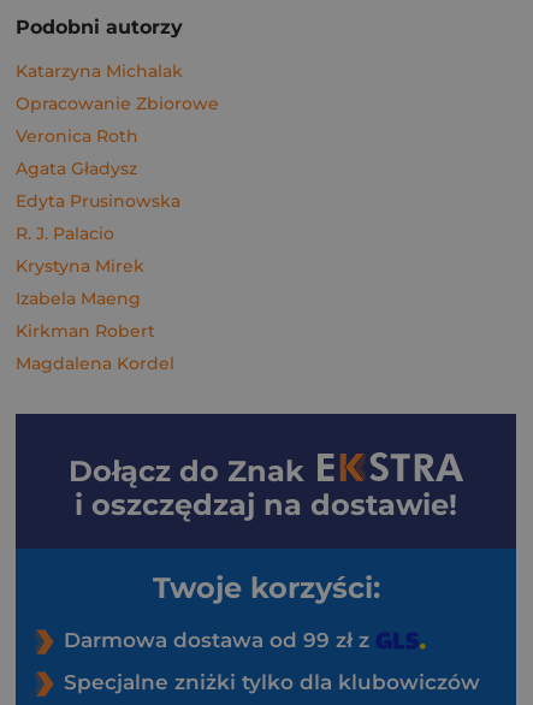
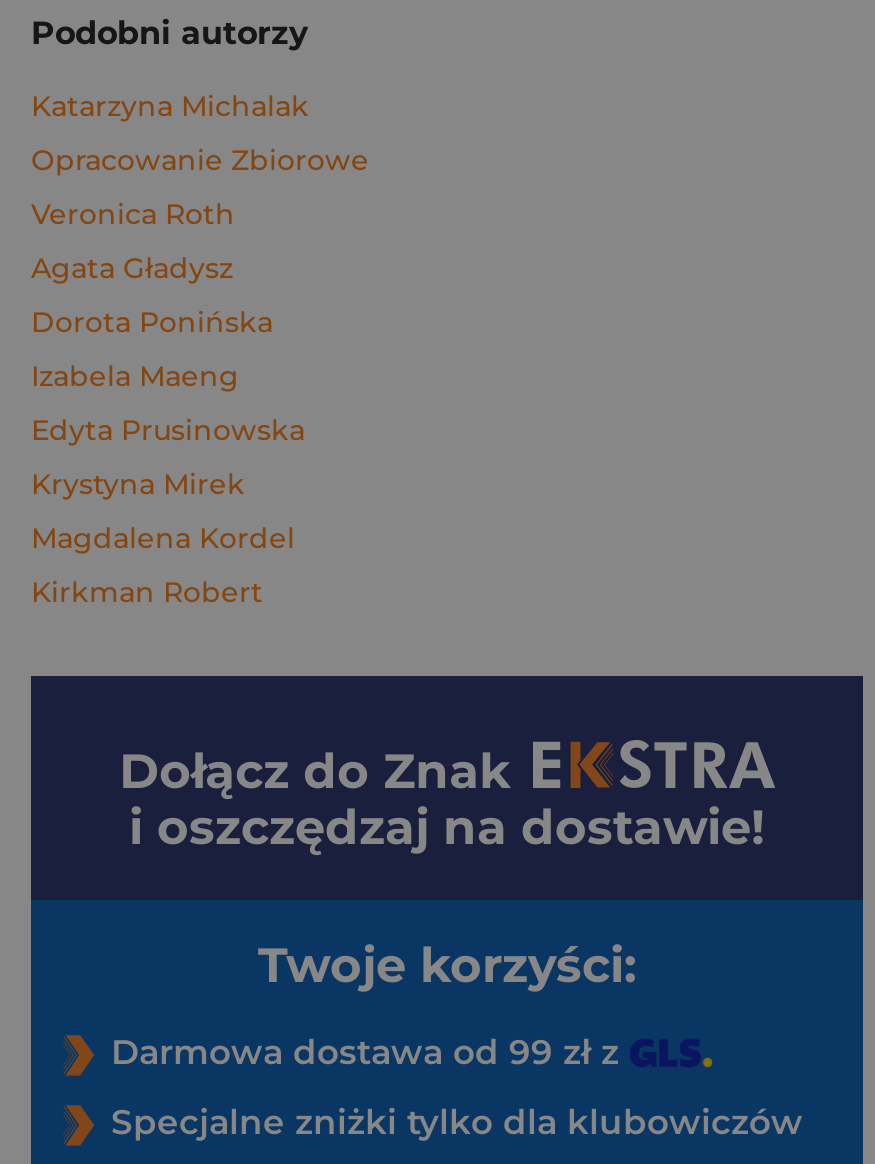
none -> [31,304,273,340] Dorota Ponińska
moved [16,190,180,212] -> [31,412,305,448]: Edyta Prusinowska
[16,223,114,244] R. J. Palacio -> none
moved [16,255,144,277] -> [31,466,245,502]: Krystyna Mirek
moved [16,288,141,309] -> [31,358,239,394]: Izabela Maeng
moved [16,320,155,342] -> [31,574,263,610]: Kirkman Robert
moved [16,352,174,374] -> [31,520,295,556]: Magdalena Kordel

